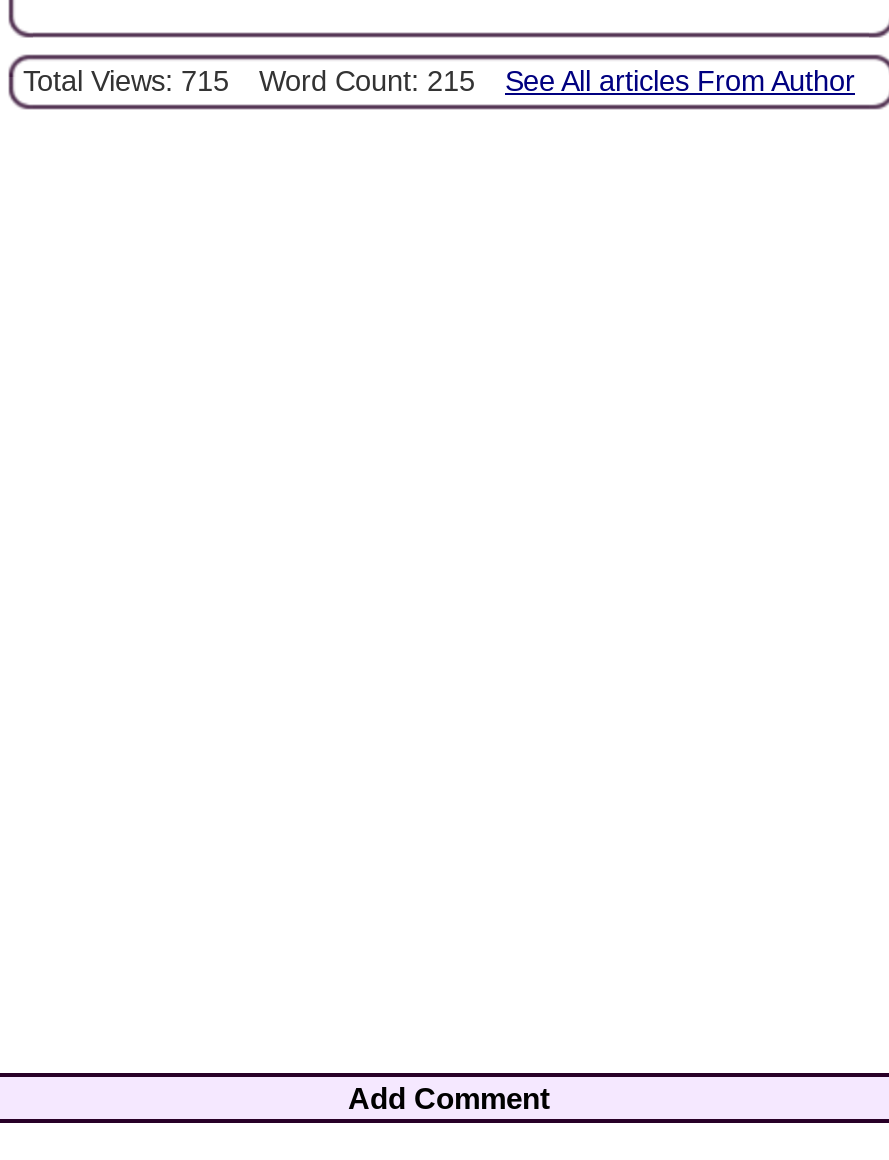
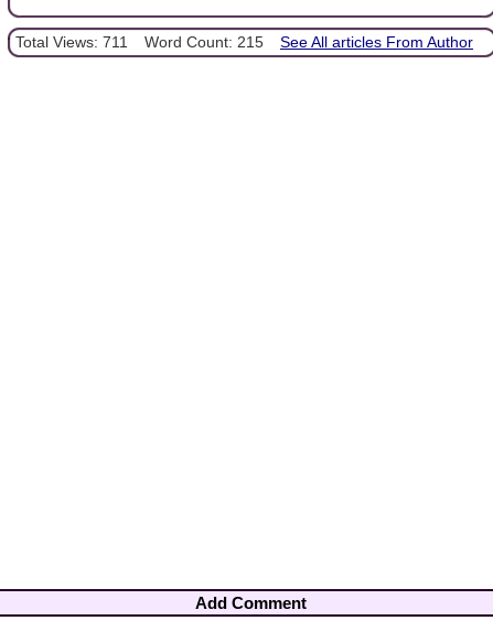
[23,65,855,97] Total Views: 715 Word Count: 215 See All articles From Author -> [15,33,473,51] Total Views: 711 Word Count: 215 See All articles From Author

